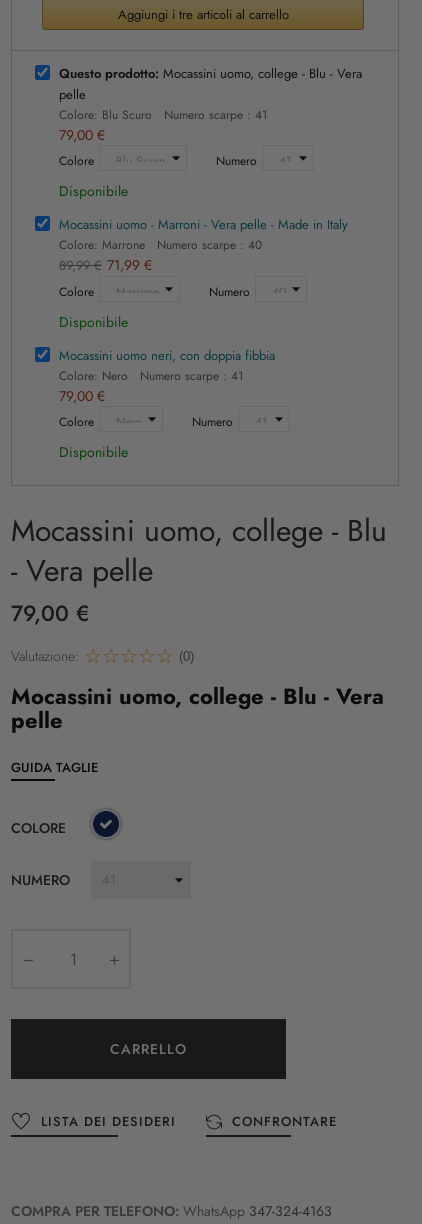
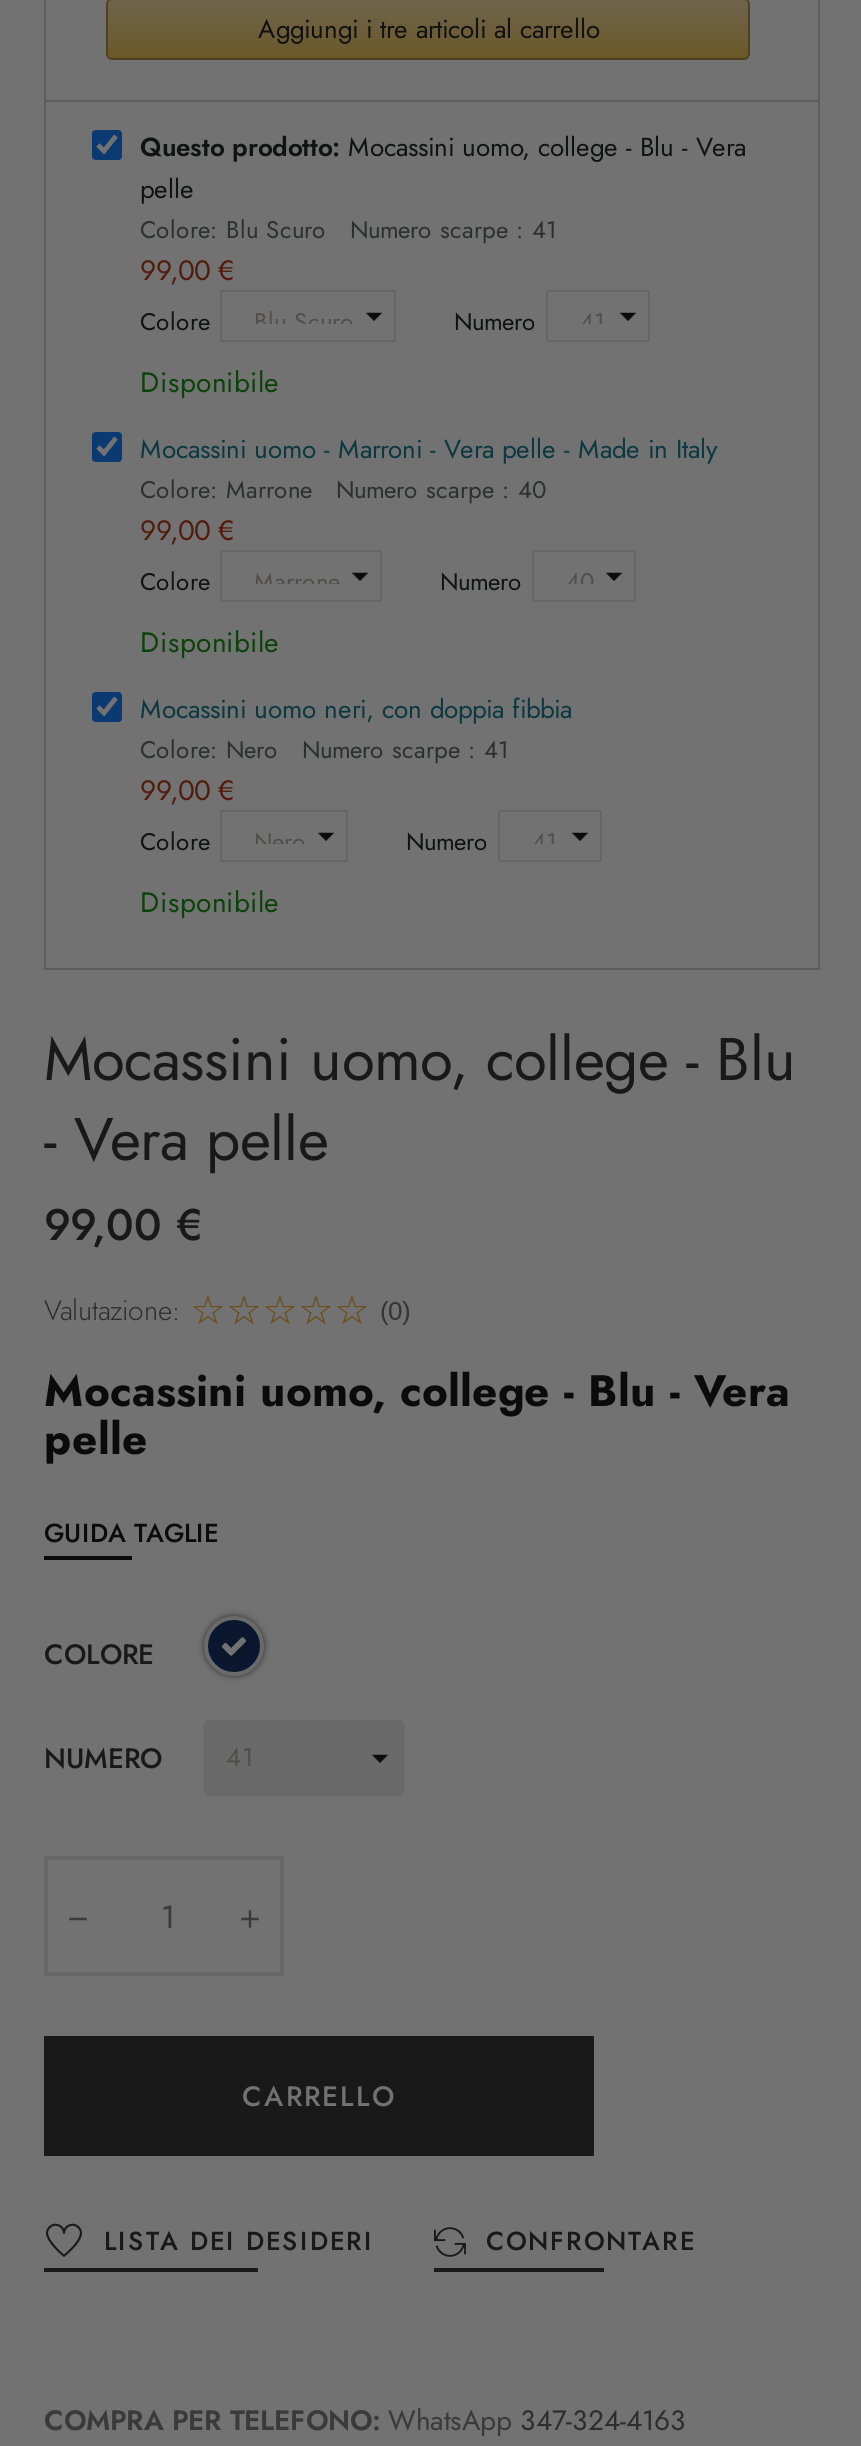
[59,125,105,145] 79,00 € -> [140,251,234,291] 99,00 €
[59,255,152,275] 89,99 € 71,99 € -> [140,511,234,551] 99,00 €
[59,386,105,406] 79,00 € -> [140,771,234,811] 99,00 €
[11,597,89,629] 79,00 € -> [44,1193,202,1257] 99,00 €

